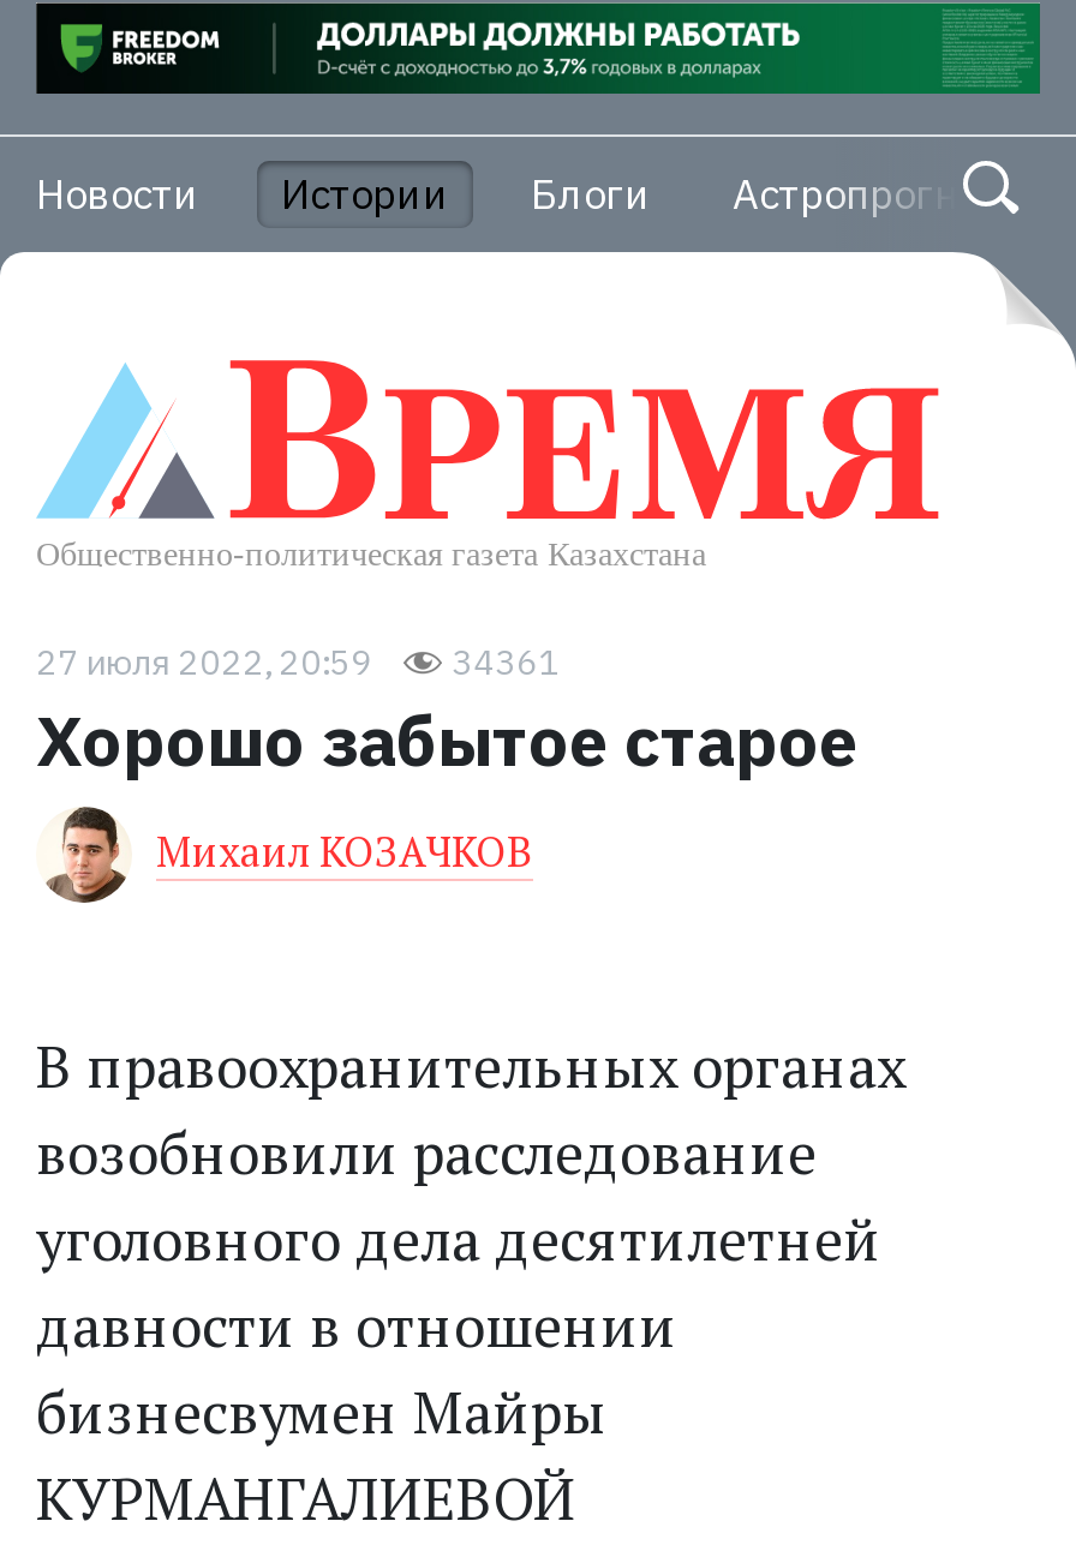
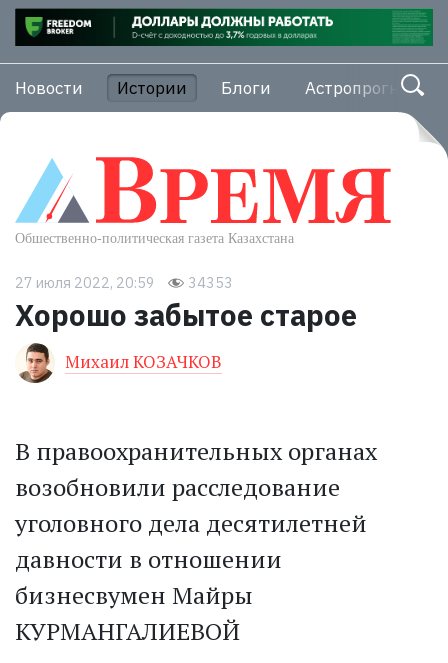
[36,638,560,684] 27 июля 2022, 20:59 34361 -> [15,273,233,292] 27 июля 2022, 20:59 34353

